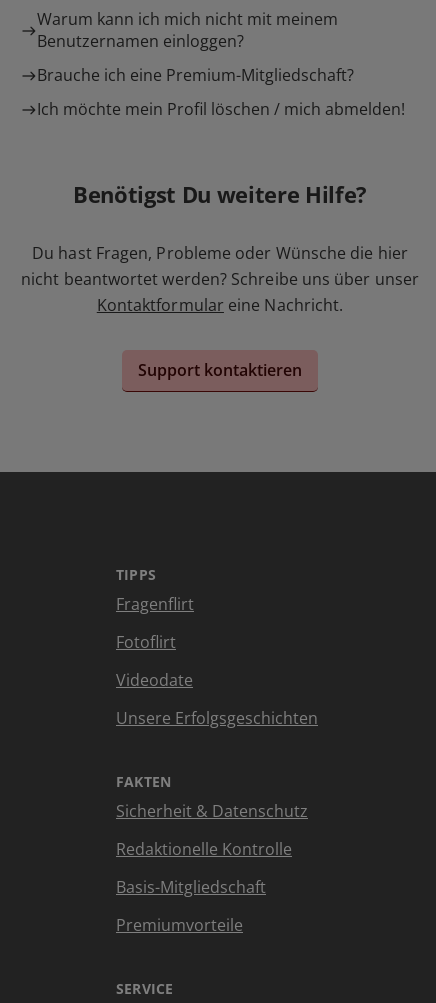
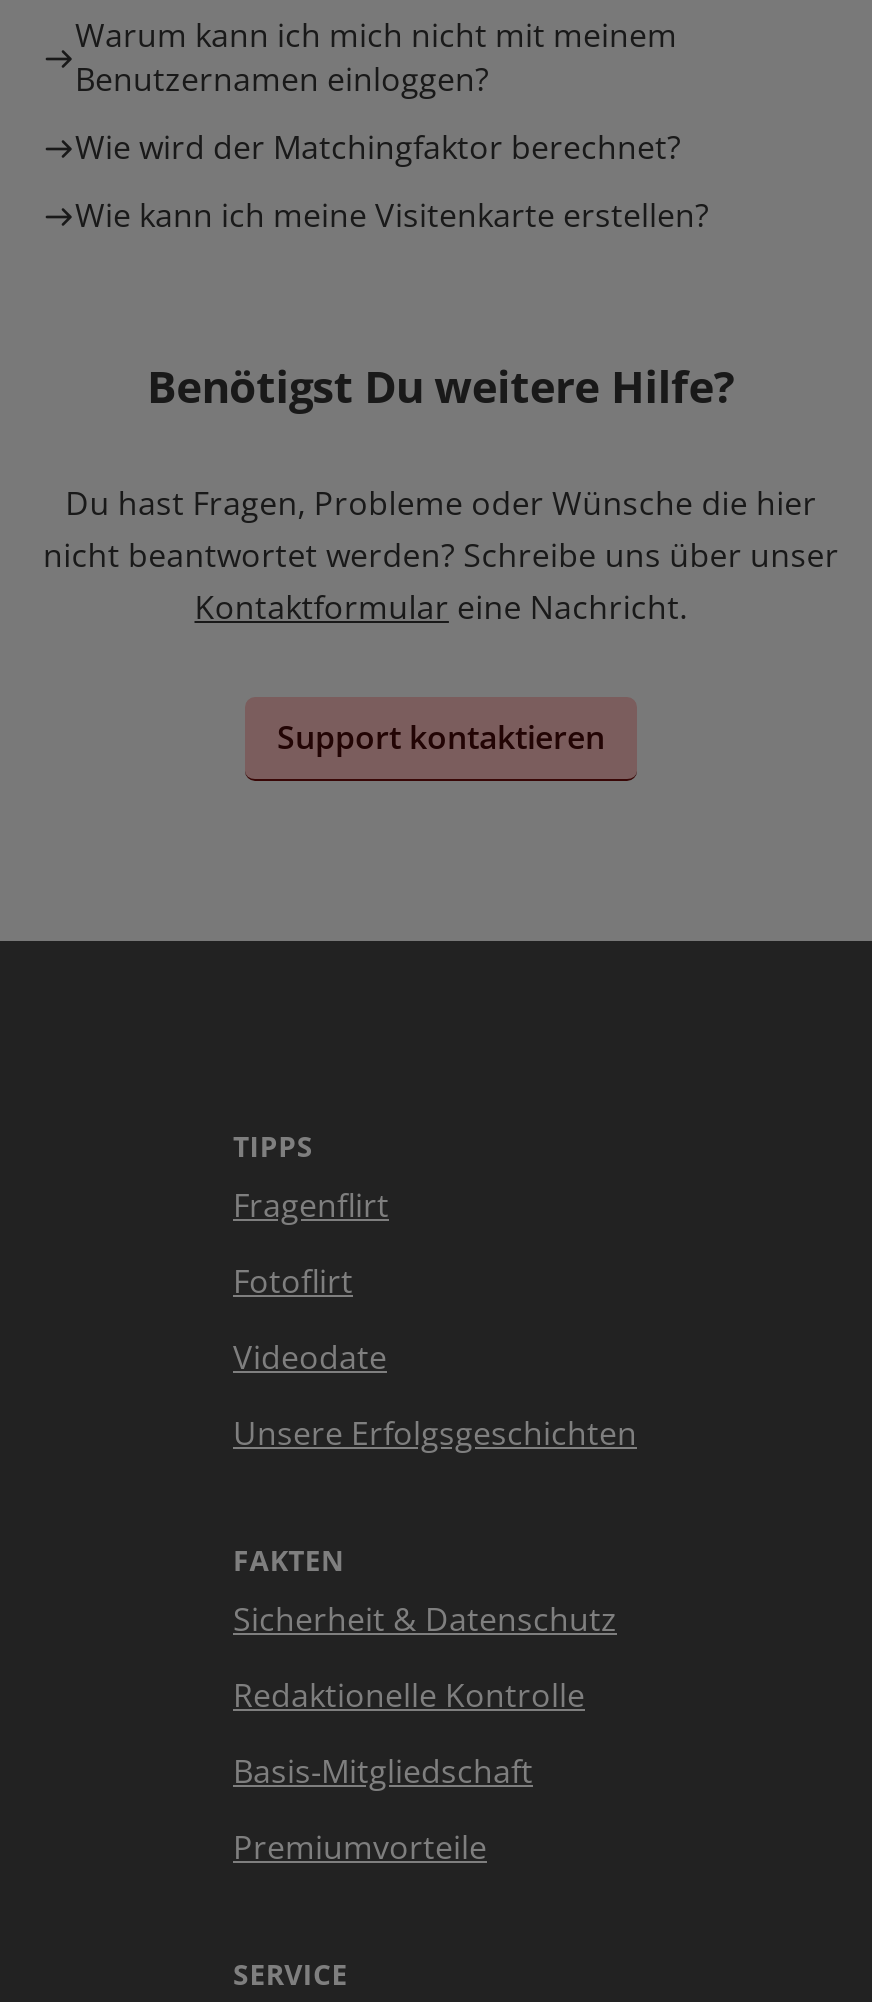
[37,64,354,86] Brauche ich eine Premium-Mitgliedschaft? -> [75,125,681,169] Wie wird der Matchingfaktor berechnet?
[37,98,405,120] Ich möchte mein Profil löschen / mich abmelden! -> [75,193,709,237] Wie kann ich meine Visitenkarte erstellen?

